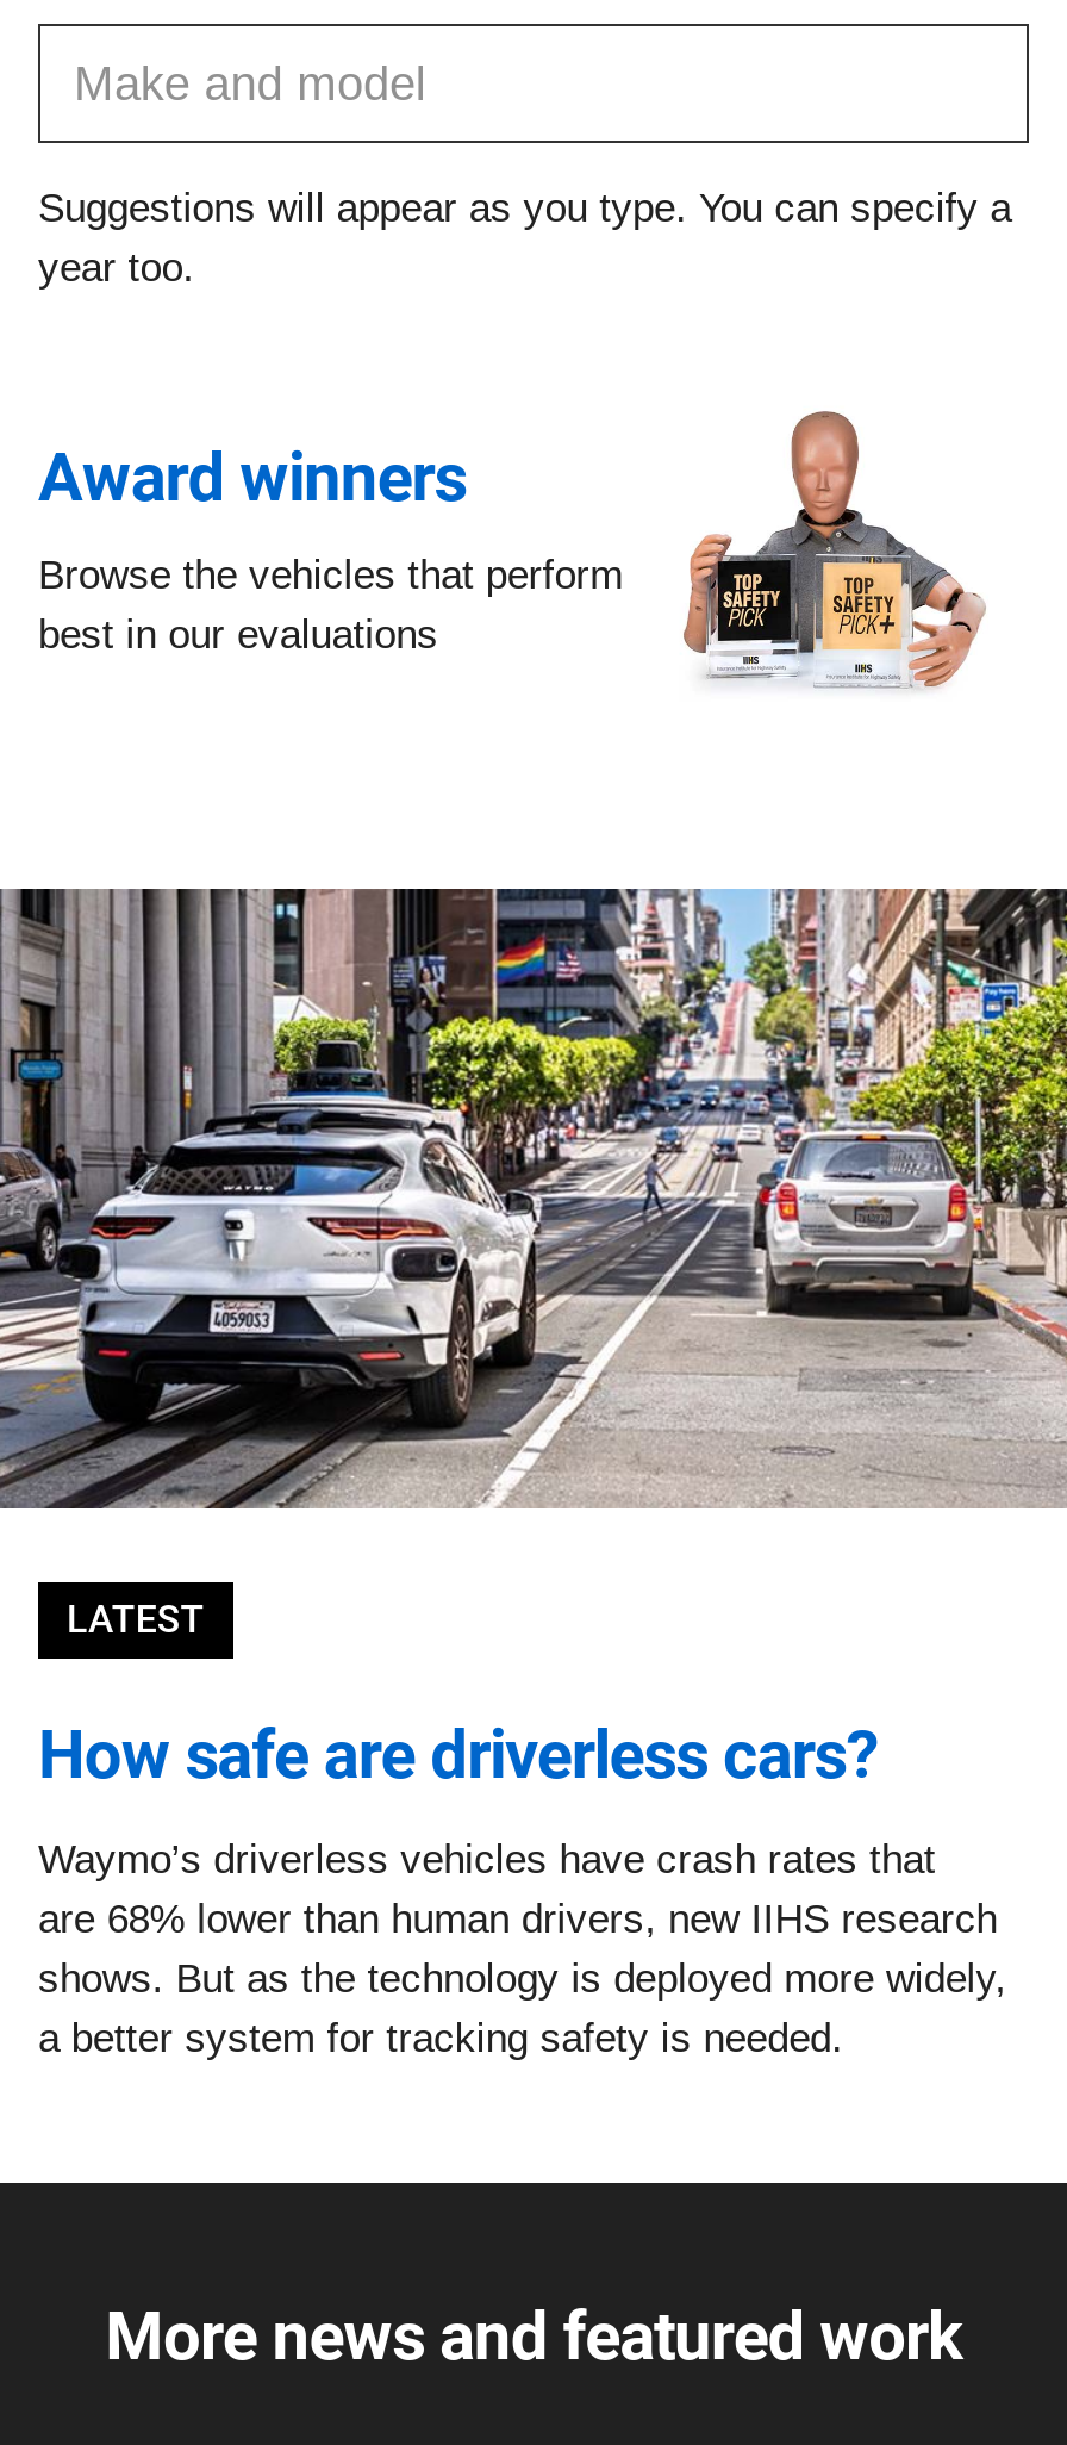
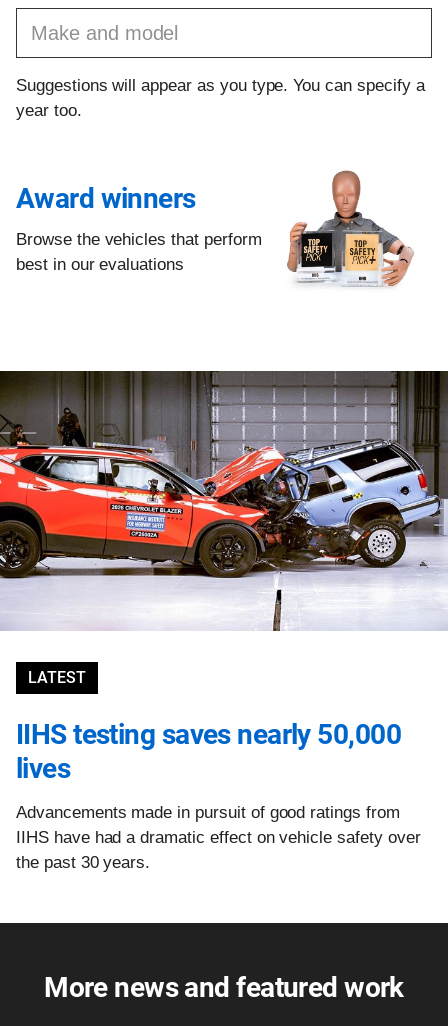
[7,886,1060,1511] [image] -> [3,370,445,631] [image]
[38,1716,878,1795] How safe are driverless cars? -> [16,718,401,785] IIHS testing saves nearly 50,000 | lives
[38,1838,1007,2062] Waymo’s driverless vehicles have crash rates that | are 68% lower than human drivers, new IIHS research | shows. But as the technology is deployed more widely, | a better system for tracking safety is needed. -> [16,803,421,872] Advancements made in pursuit of good ratings from | IIHS have had a dramatic effect on vehicle safety over | the past 30 years.

